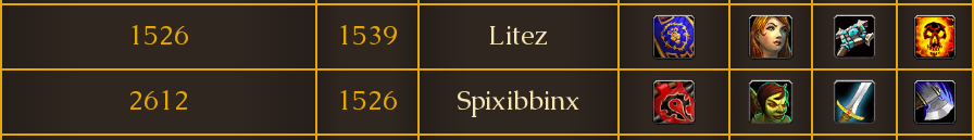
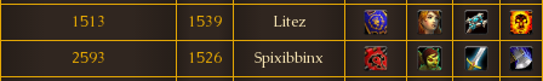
[128,18,189,53] 1526 -> [72,12,105,31] 1513
[128,84,189,118] 2612 -> [72,48,105,68] 2593

